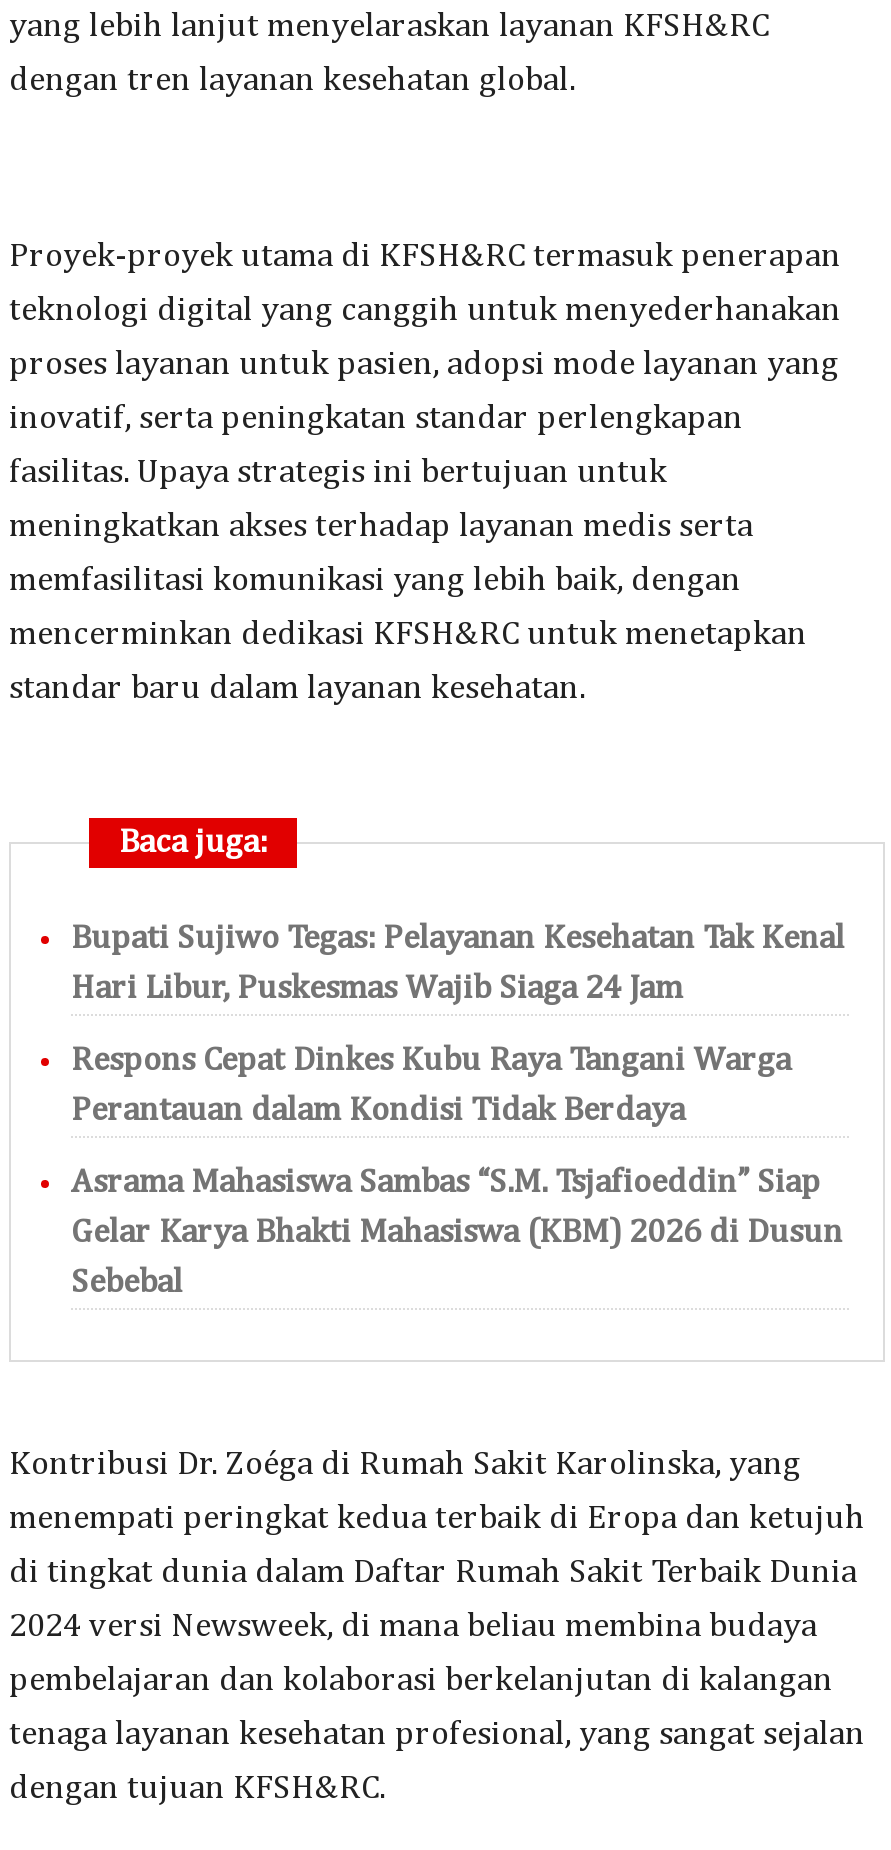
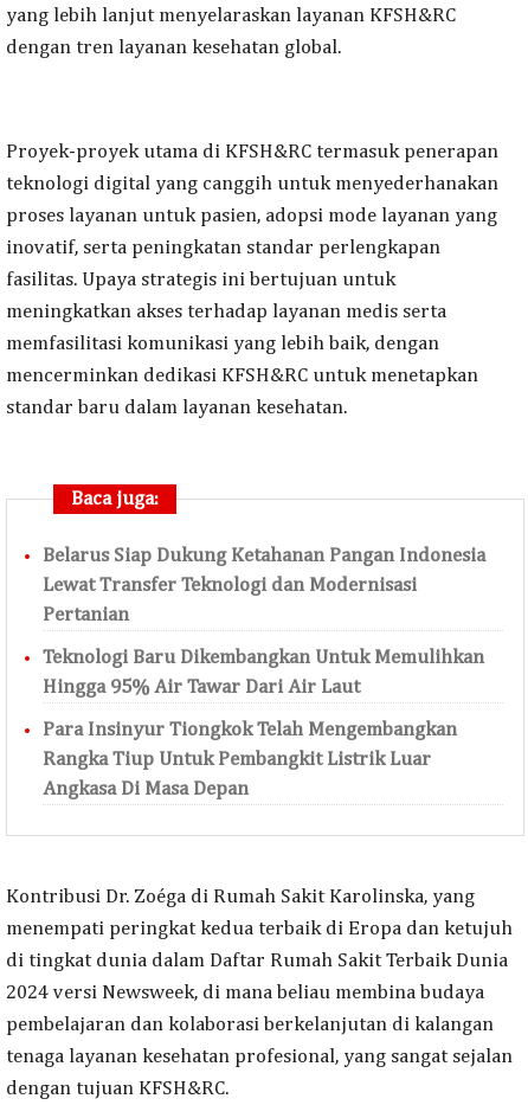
[71,923,845,1301] Bupati Sujiwo Tegas: Pelayanan Kesehatan Tak Kenal | Hari Libur, Puskesmas Wajib Siaga 24 Jam | Respons Cepat Dinkes Kubu Raya Tangani Warga | Perantauan dalam Kondisi Tidak Berdaya | Asrama Mahasiswa Sambas “S.M. Tsjafioeddin” Siap | Gelar Karya Bhakti Mahasiswa (KBM) 2026 di Dusun | Sebebal -> [43,546,485,800] Belarus Siap Dukung Ketahanan Pangan Indonesia | Lewat Transfer Teknologi dan Modernisasi | Pertanian | Teknologi Baru Dikembangkan Untuk Memulihkan | Hingga 95% Air Tawar Dari Air Laut | Para Insinyur Tiongkok Telah Mengembangkan | Rangka Tiup Untuk Pembangkit Listrik Luar | Angkasa Di Masa Depan

